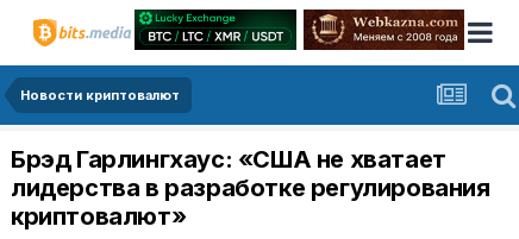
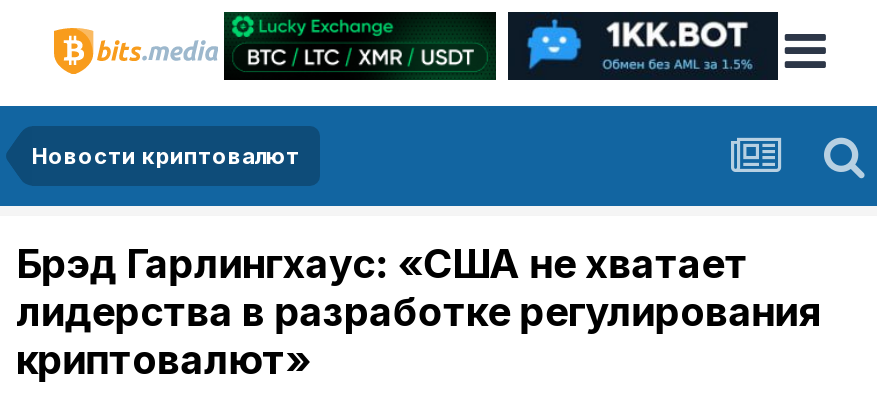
[304,10,464,50] [image] -> [508,12,778,80] [image]

